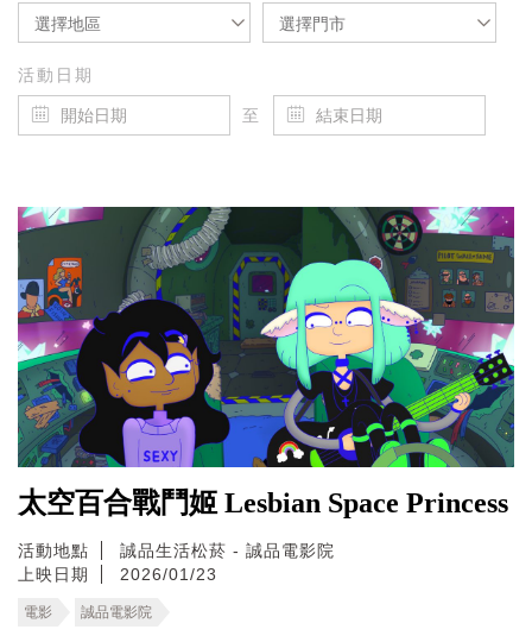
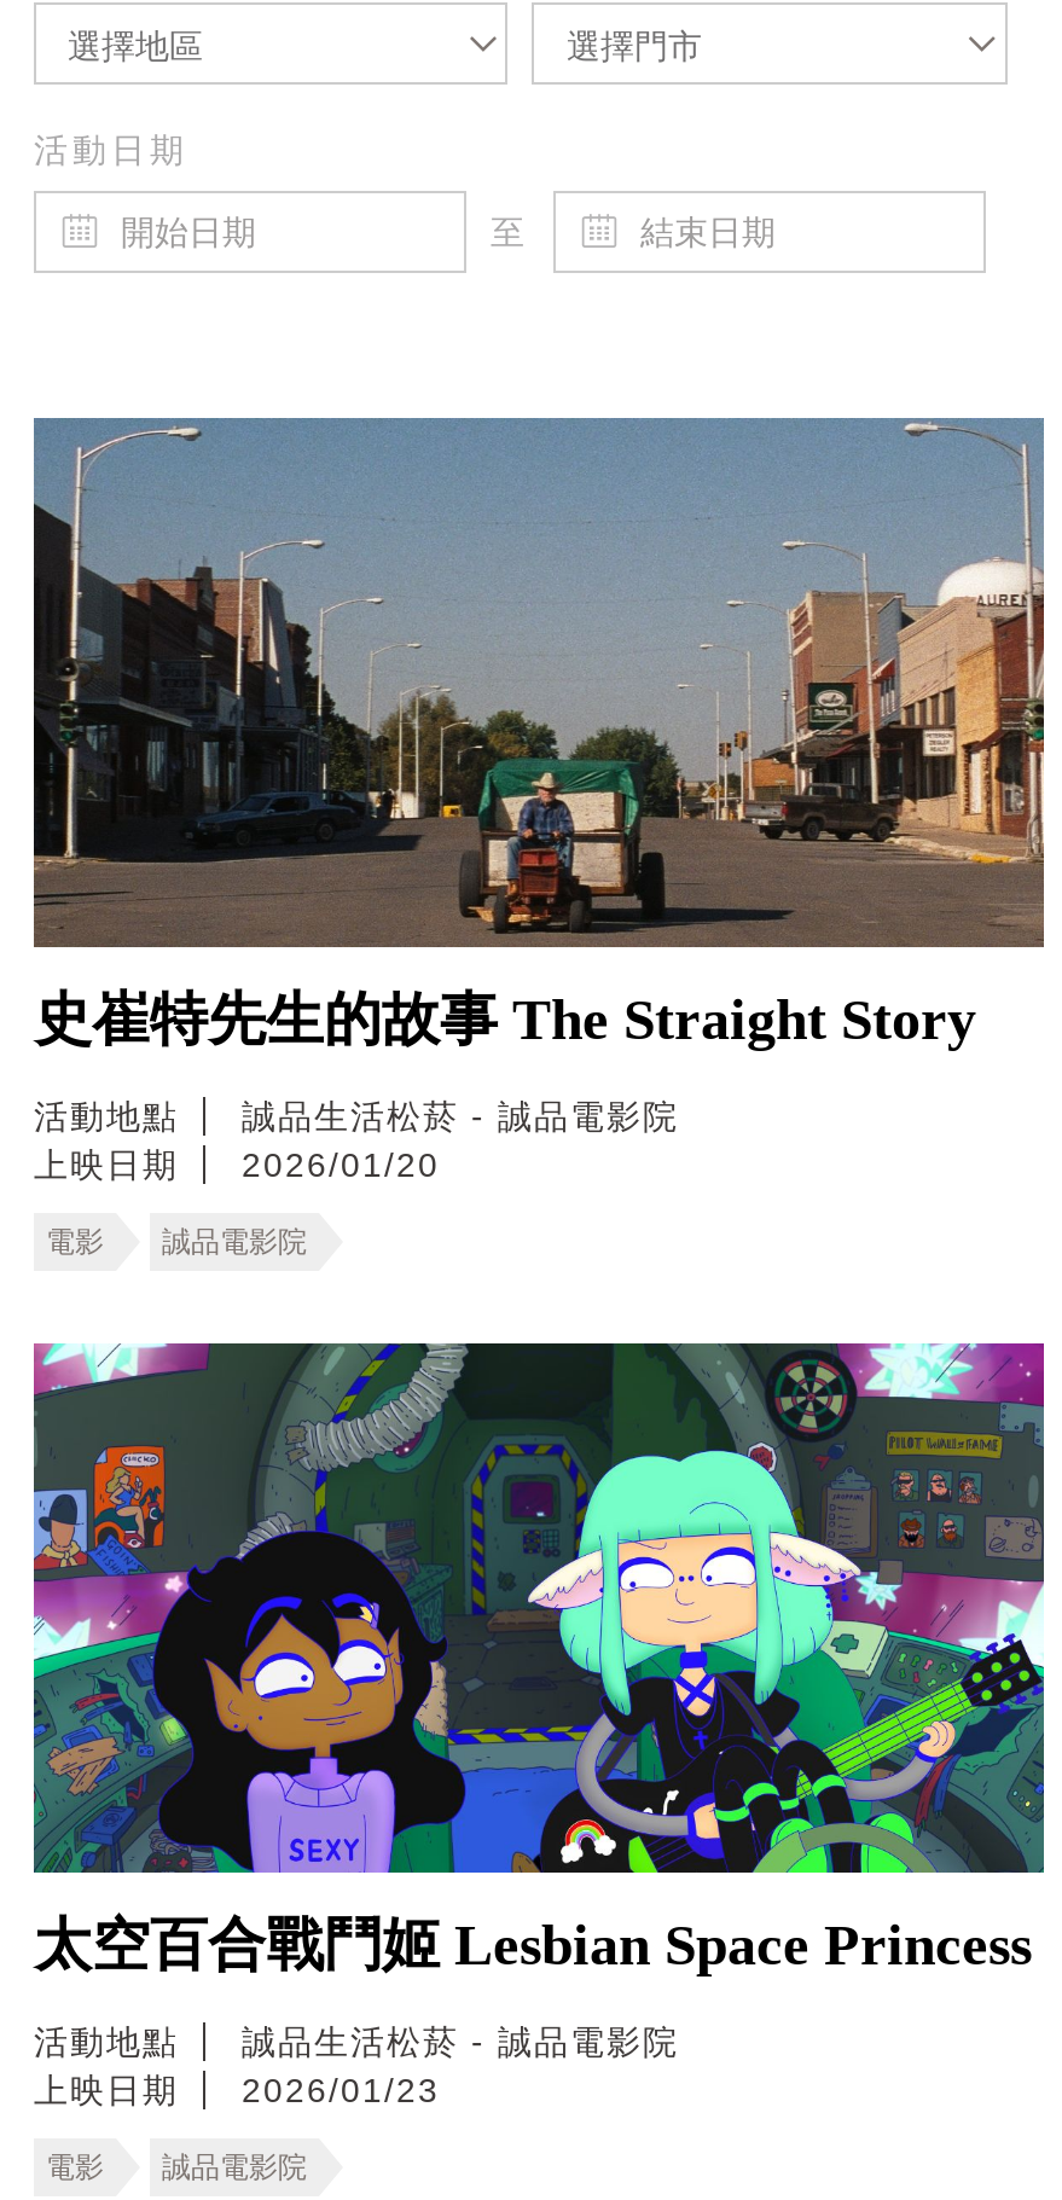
none -> [31,416,1046,1259] [image] | 史崔特先生的故事 The Straight Story | 活動地點 | 誠品生活松菸 - 誠品電影院 | 上映日期 | 2026/01/20 | 電影 | 誠品電影院

